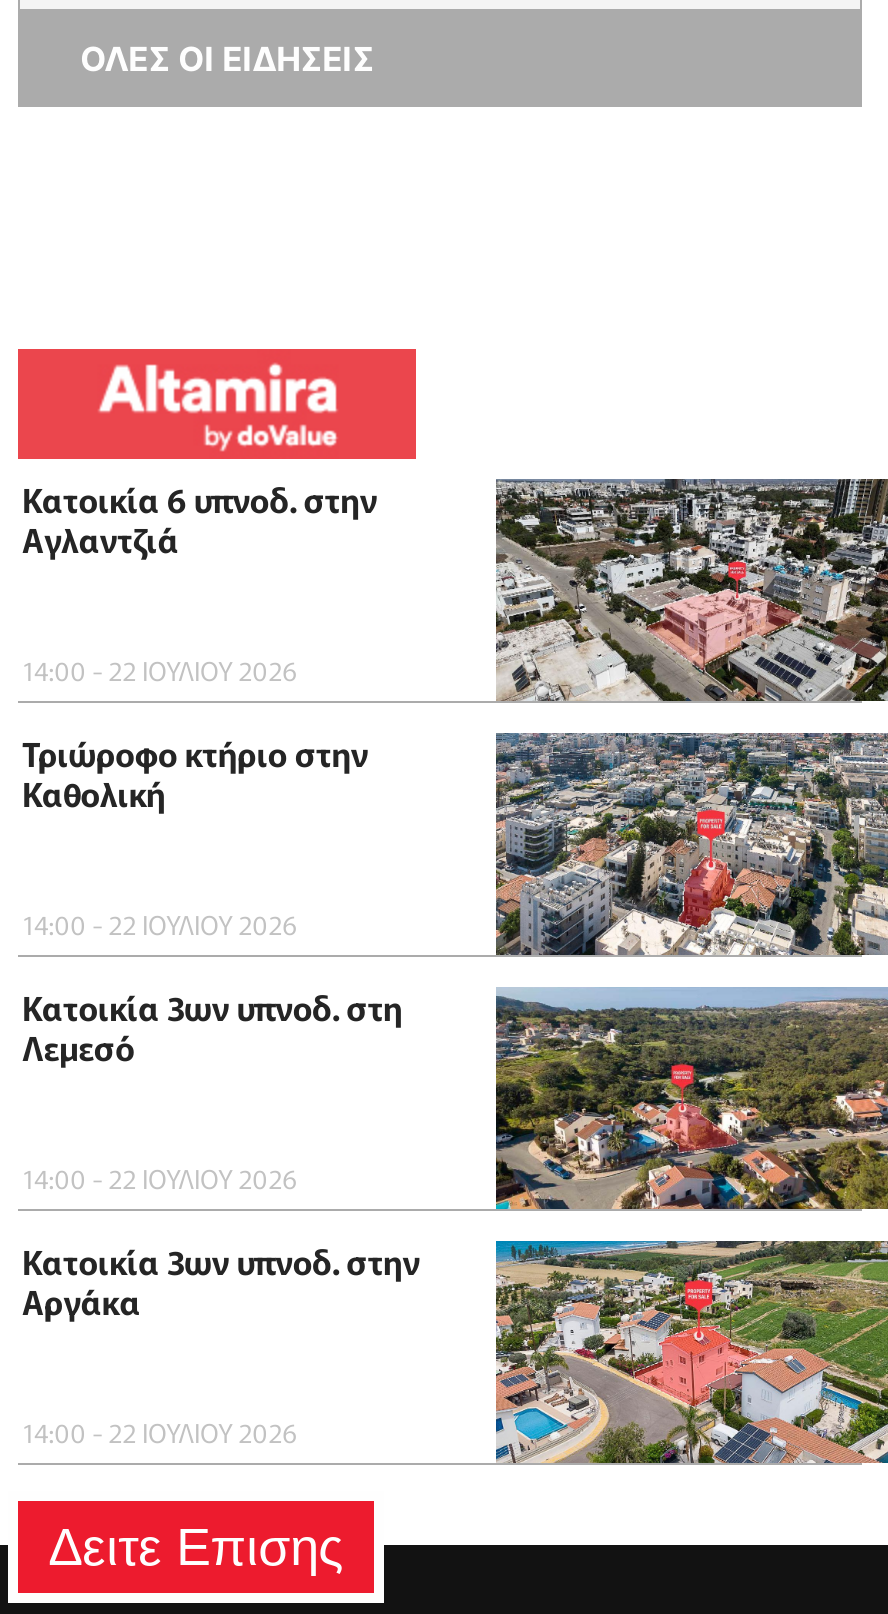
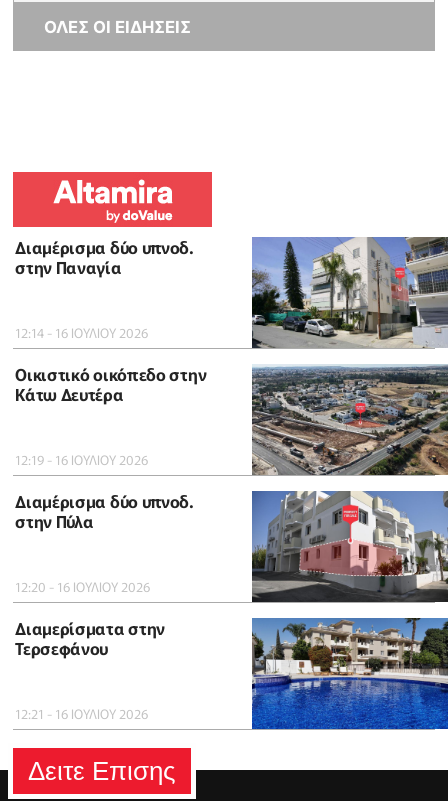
[22,475,377,563] Κατοικία 6 υπνοδ. στην | Αγλαντζιά -> [15,235,193,279] Διαμέρισμα δύο υπνοδ. | στην Παναγία
[494,477,882,703] [image] -> [251,236,445,349] [image]
[22,651,296,689] 14:00 - 22 ΙΟΥΛΙΟΥ 2026 -> [15,323,148,342] 12:14 - 16 ΙΟΥΛΙΟΥ 2026
[22,729,368,817] Τριώροφο κτήριο στην | Καθολική -> [15,362,206,406] Οικιστικό οικόπεδο στην | Κάτω Δευτέρα
[496,731,882,957] [image] -> [252,364,445,476] [image]
[22,905,296,943] 14:00 - 22 ΙΟΥΛΙΟΥ 2026 -> [15,450,148,469] 12:19 - 16 ΙΟΥΛΙΟΥ 2026
[22,983,402,1071] Κατοικία 3ων υπνοδ. στη | Λεμεσό -> [15,489,193,533] Διαμέρισμα δύο υπνοδ. | στην Πύλα
[494,987,882,1211] [image] -> [251,491,445,603] [image]
[22,1159,296,1197] 14:00 - 22 ΙΟΥΛΙΟΥ 2026 -> [15,577,150,596] 12:20 - 16 ΙΟΥΛΙΟΥ 2026
[22,1237,420,1325] Κατοικία 3ων υπνοδ. στην | Αργάκα -> [15,616,165,660] Διαμερίσματα στην | Τερσεφάνου
[494,1239,882,1465] [image] -> [251,617,445,730] [image]
[22,1413,296,1451] 14:00 - 22 ΙΟΥΛΙΟΥ 2026 -> [15,704,148,723] 12:21 - 16 ΙΟΥΛΙΟΥ 2026

